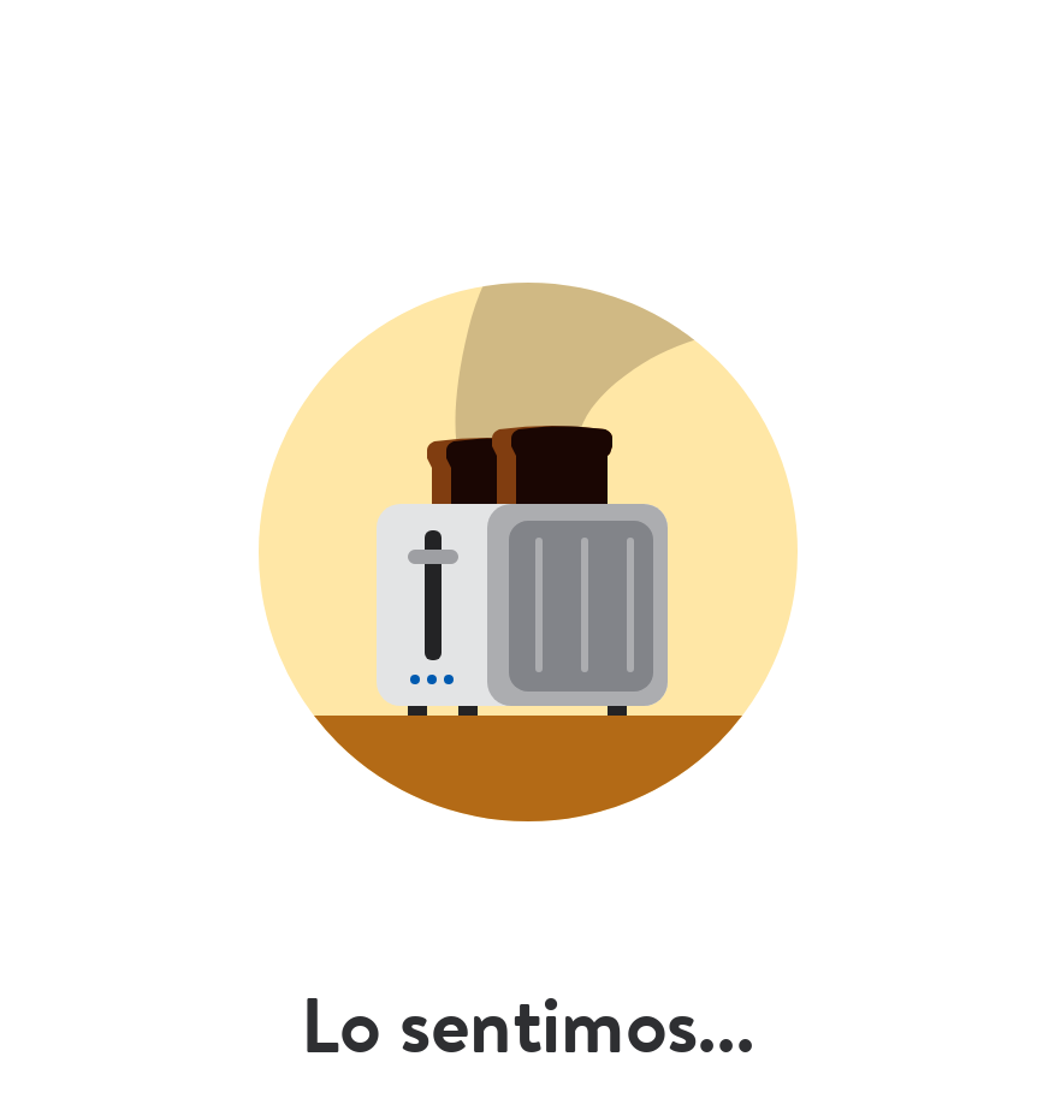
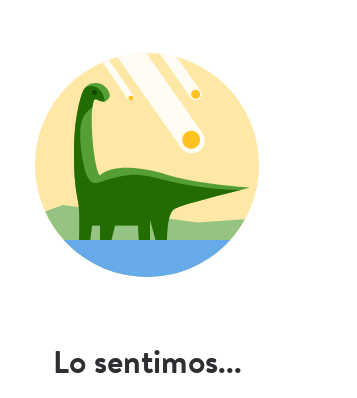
[285,283,766,824] [image] -> [45,54,249,278] [image]

